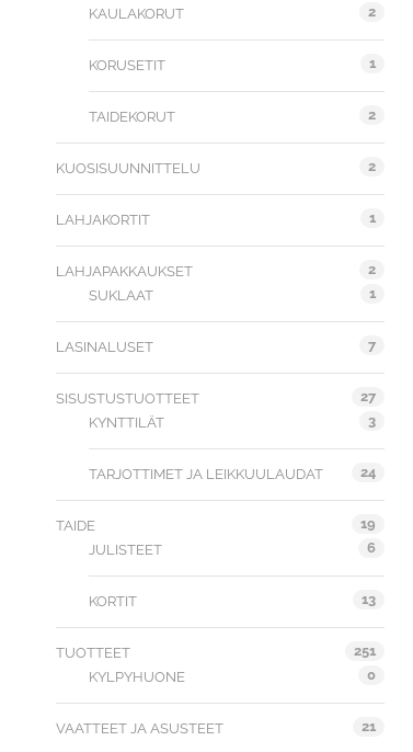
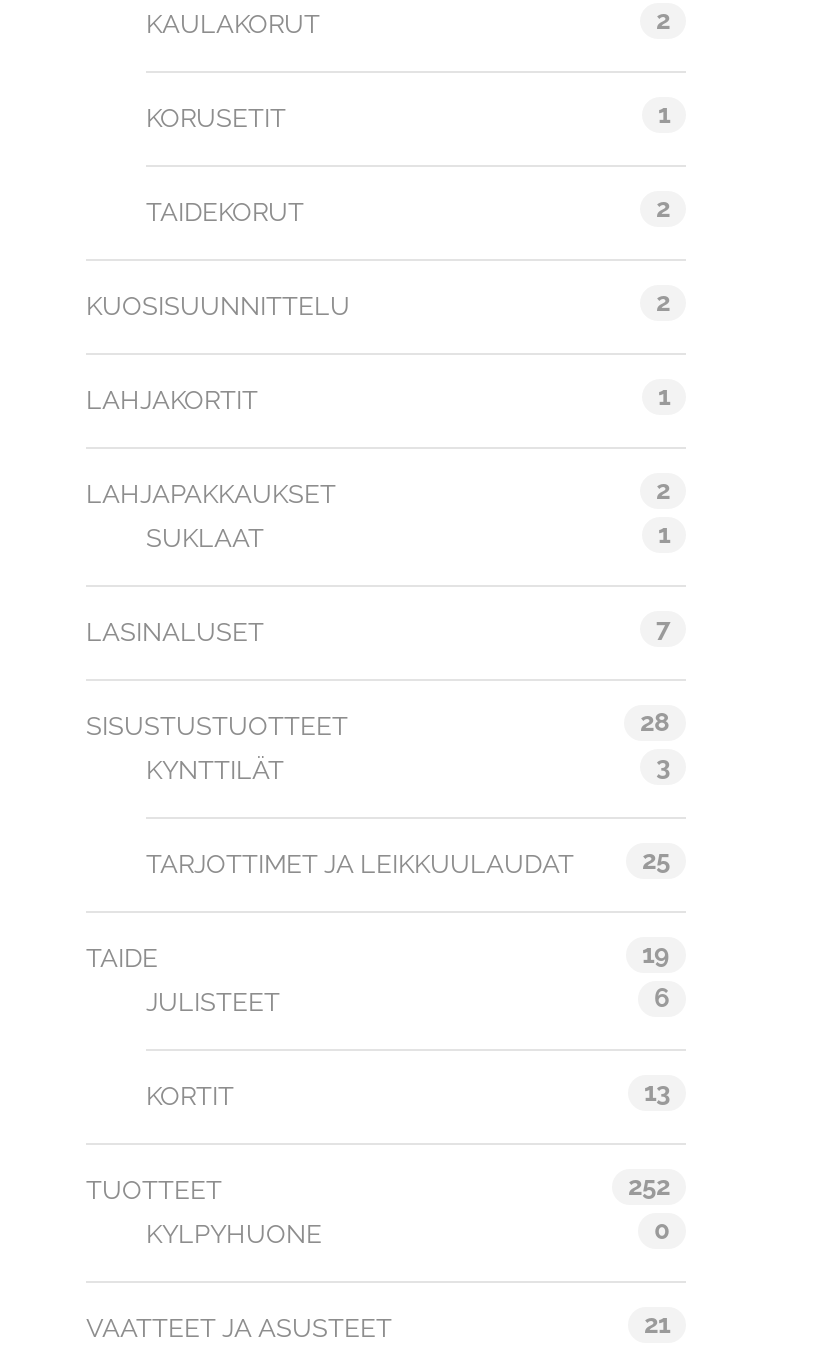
[360,388,376,404] 27 -> [640,707,670,737] 28
[360,463,376,480] 24 -> [642,845,670,875] 25
[354,642,376,658] 251 -> [628,1171,670,1201] 252

